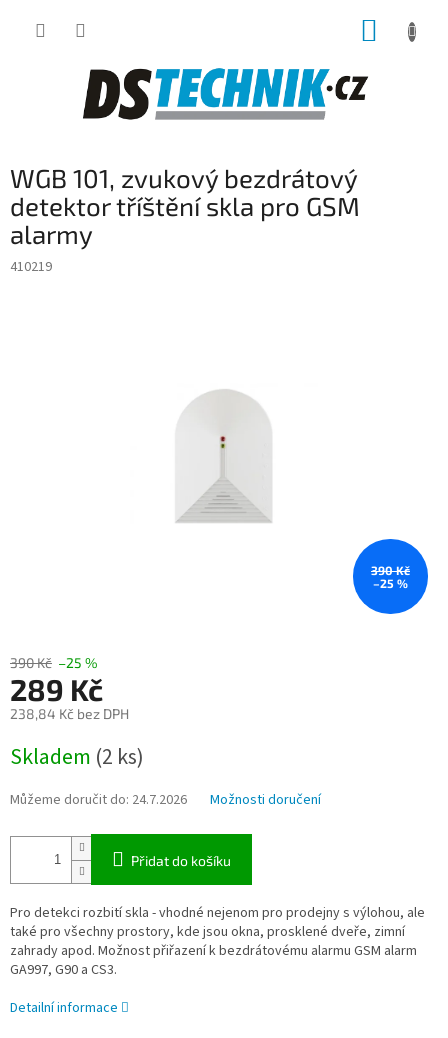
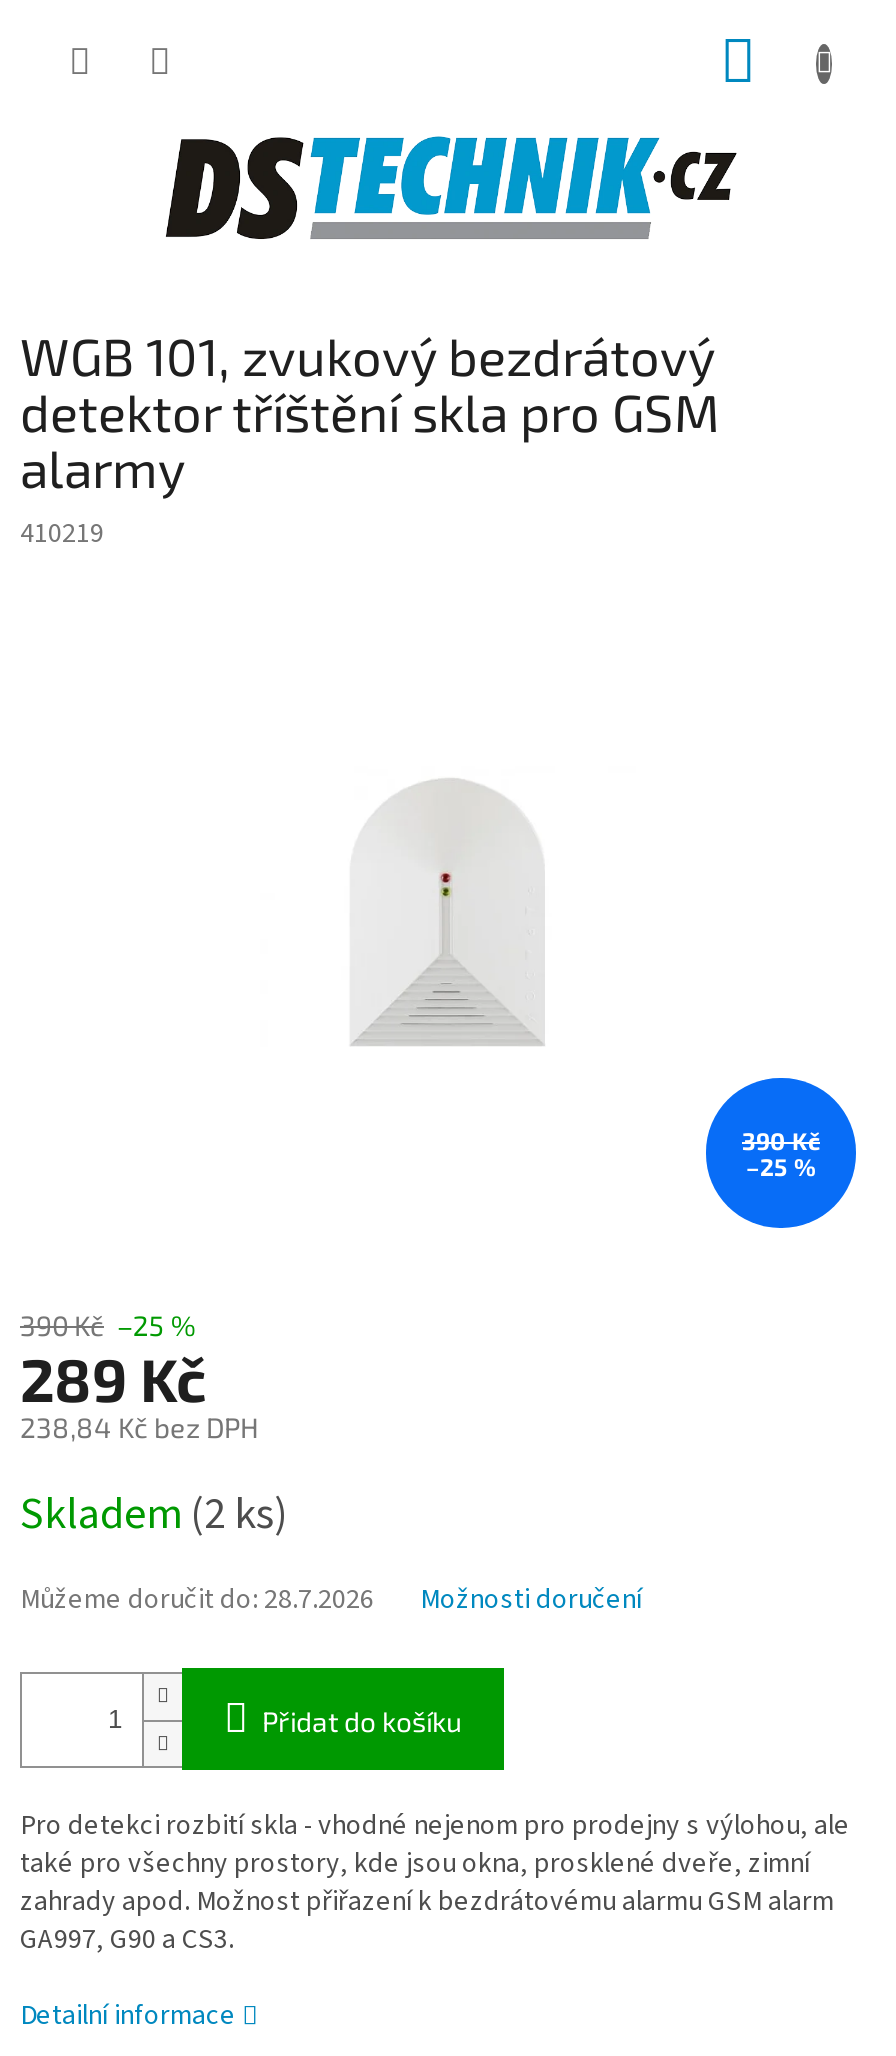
[10,790,187,810] Můžeme doručit do: 24.7.2026 -> [20,1581,374,1621] Můžeme doručit do: 28.7.2026

